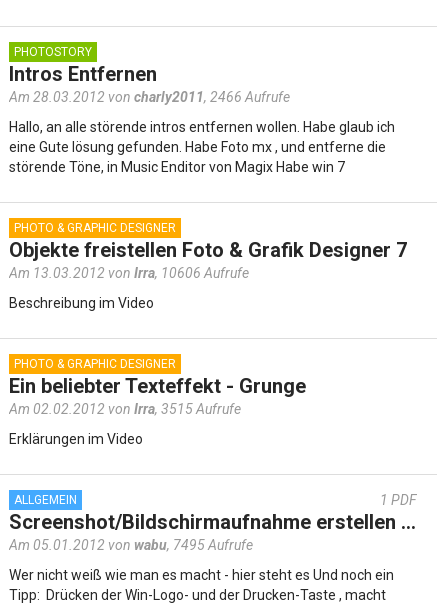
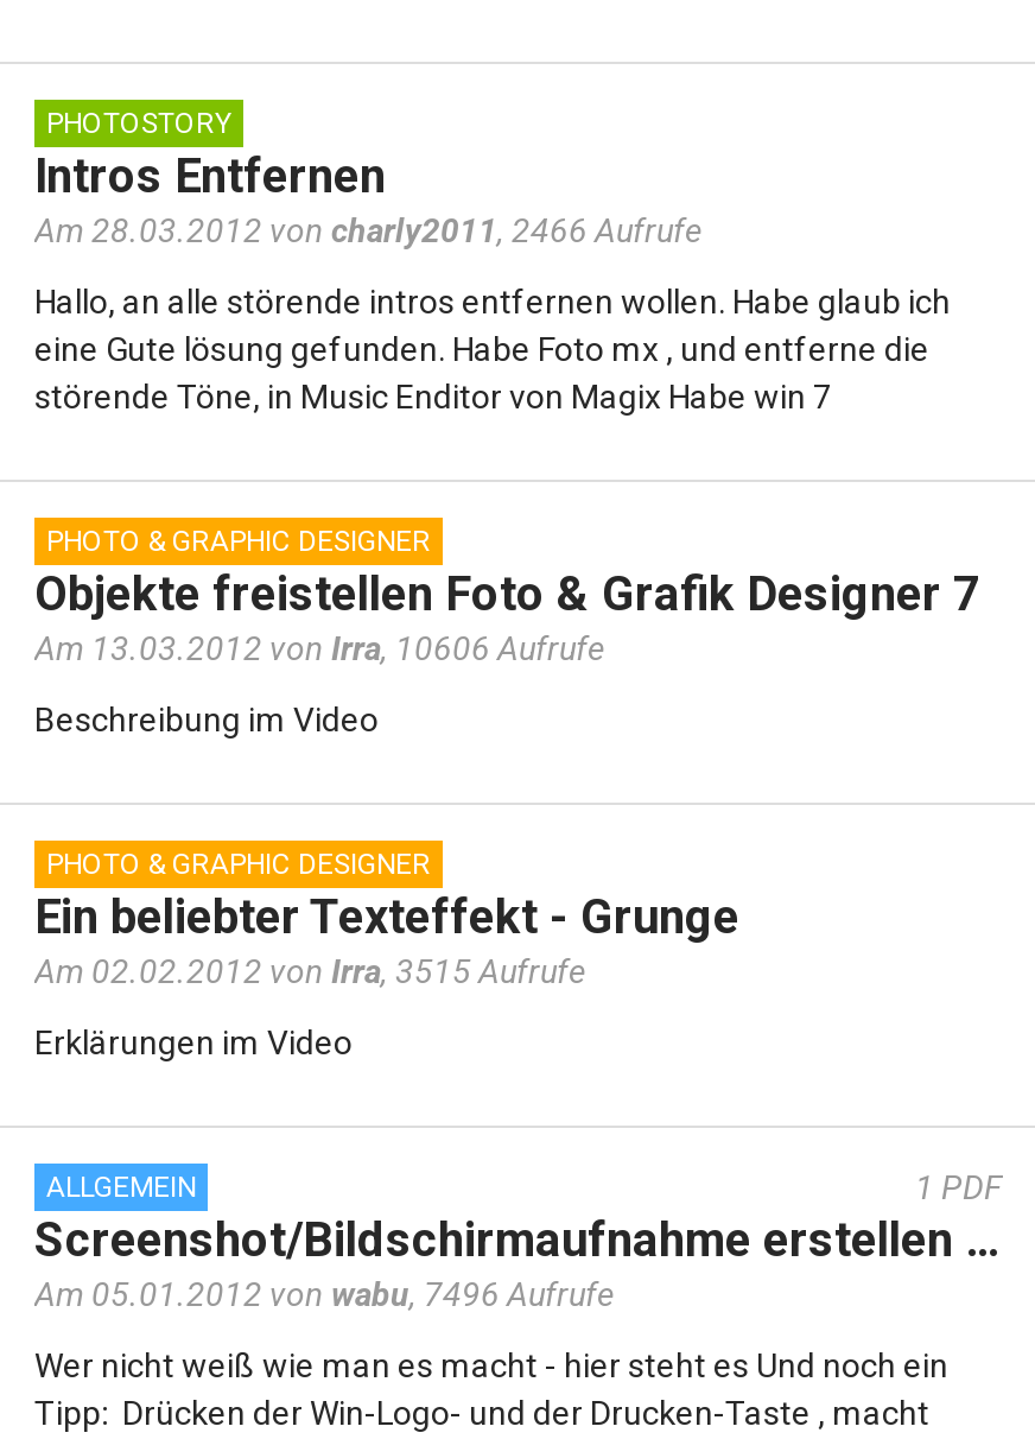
[9,537,253,553] Am 05.01.2012 von wabu, 7495 Aufrufe -> [34,1275,614,1313] Am 05.01.2012 von wabu, 7496 Aufrufe

